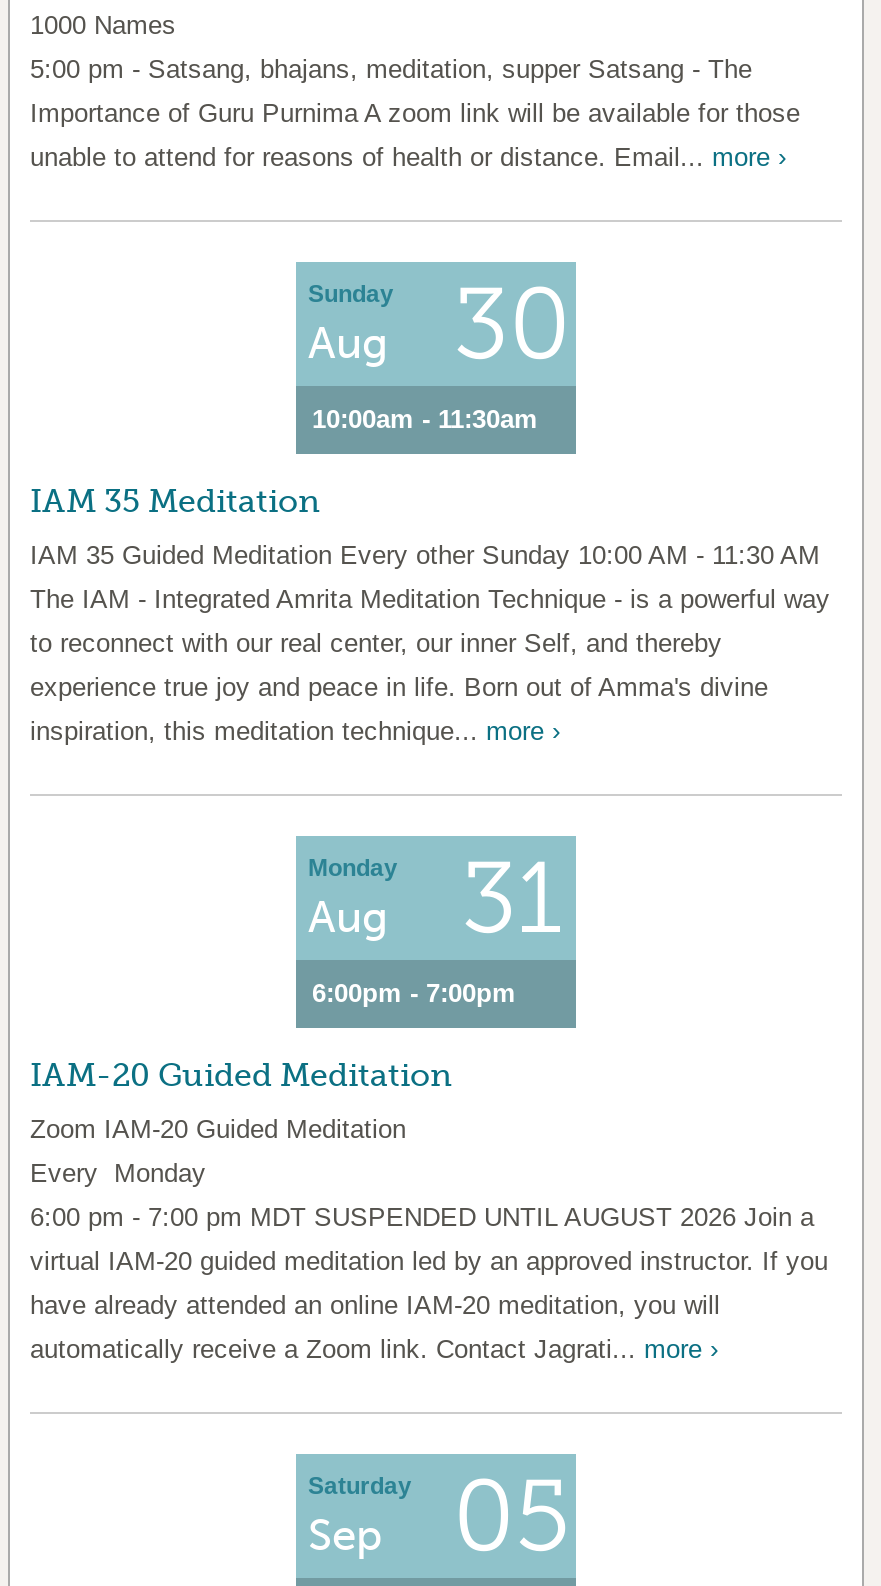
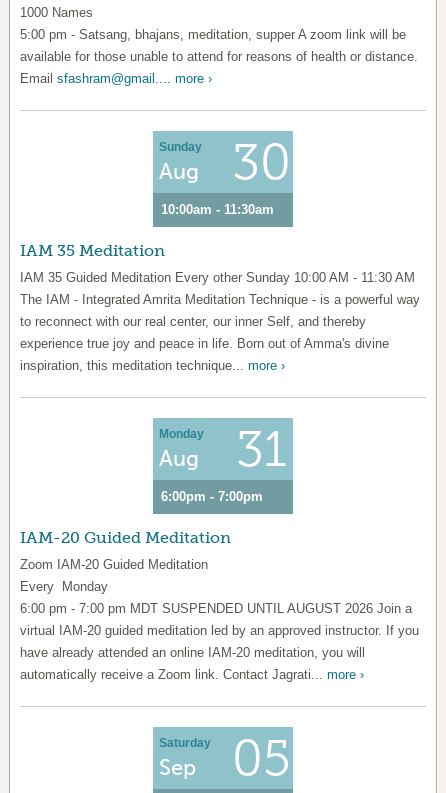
[30,54,752,84] 5:00 pm - Satsang, bhajans, meditation, supper Satsang - The -> [20,27,406,42] 5:00 pm - Satsang, bhajans, meditation, supper A zoom link will be
[30,98,800,128] Importance of Guru Purnima A zoom link will be available for those -> [20,49,418,64] available for those unable to attend for reasons of health or distance.
[30,142,786,172] unable to attend for reasons of health or distance. Email... more › -> [20,71,212,86] Email sfashram@gmail.... more ›

